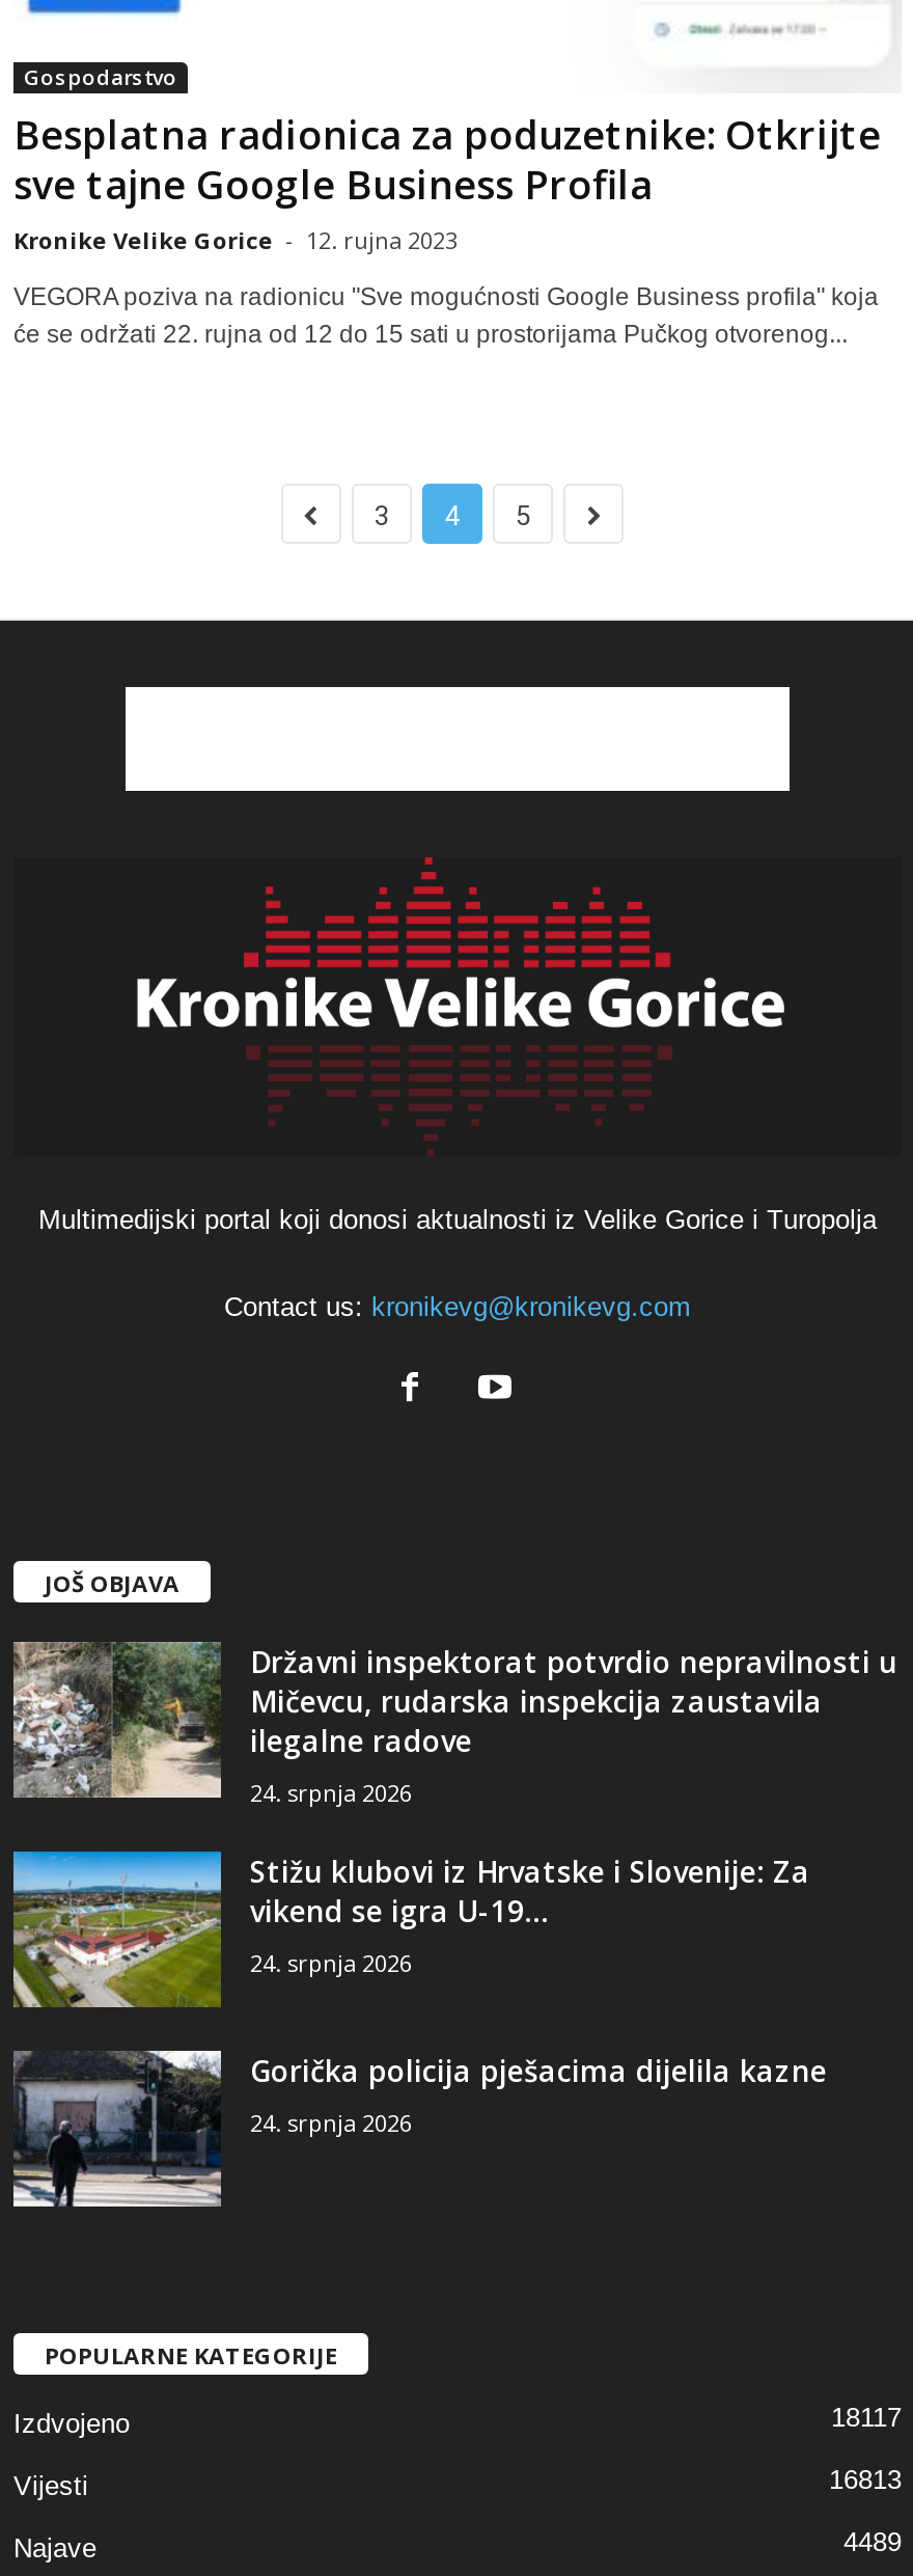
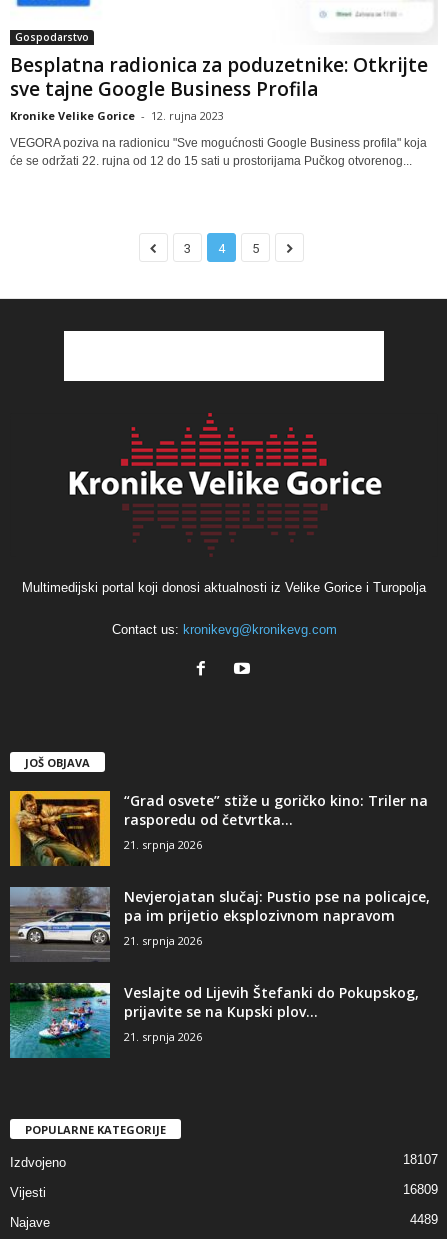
[11,1640,897,1809] [image] | Državni inspektorat potvrdio nepravilnosti u | Mičevcu, rudarska inspekcija zaustavila | ilegalne radove | 24. srpnja 2026 -> [9,790,428,867] [image] | “Grad osvete” stiže u goričko kino: Triler na | rasporedu od četvrtka... | 21. srpnja 2026
[13,1849,810,2007] [image] | Stižu klubovi iz Hrvatske i Slovenije: Za | vikend se igra U-19... | 24. srpnja 2026 -> [10,886,430,962] [image] | Nevjerojatan slučaj: Pustio pse na policajce, | pa im prijetio eksplozivnom napravom | 21. srpnja 2026
[11,2051,827,2209] [image] | Gorička policija pješacima dijelila kazne | 24. srpnja 2026 -> [9,982,419,1059] [image] | Veslajte od Lijevih Štefanki do Pokupskog, | prijavite se na Kupski plov... | 21. srpnja 2026
[831,2402,902,2433] 18117 -> [403,1152,438,1167] 18107
[829,2464,902,2495] 16813 -> [403,1182,438,1197] 16809

